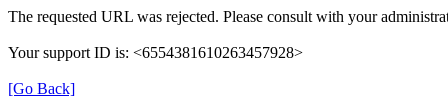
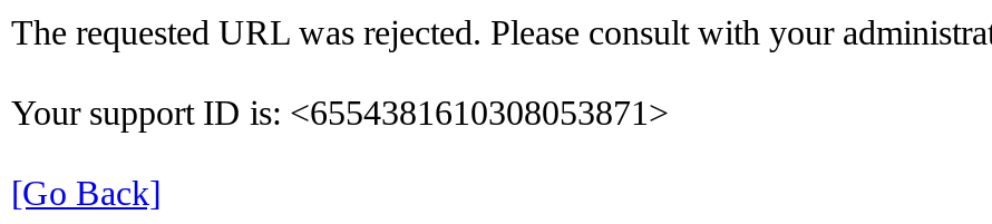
[8,44,303,61] Your support ID is: <6554381610263457928> -> [11,94,669,132] Your support ID is: <6554381610308053871>

